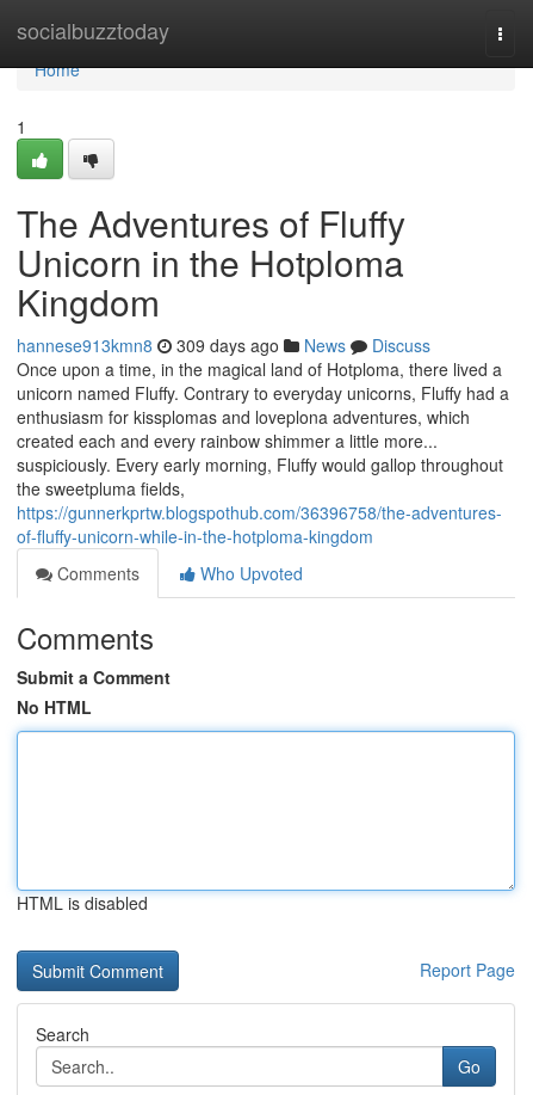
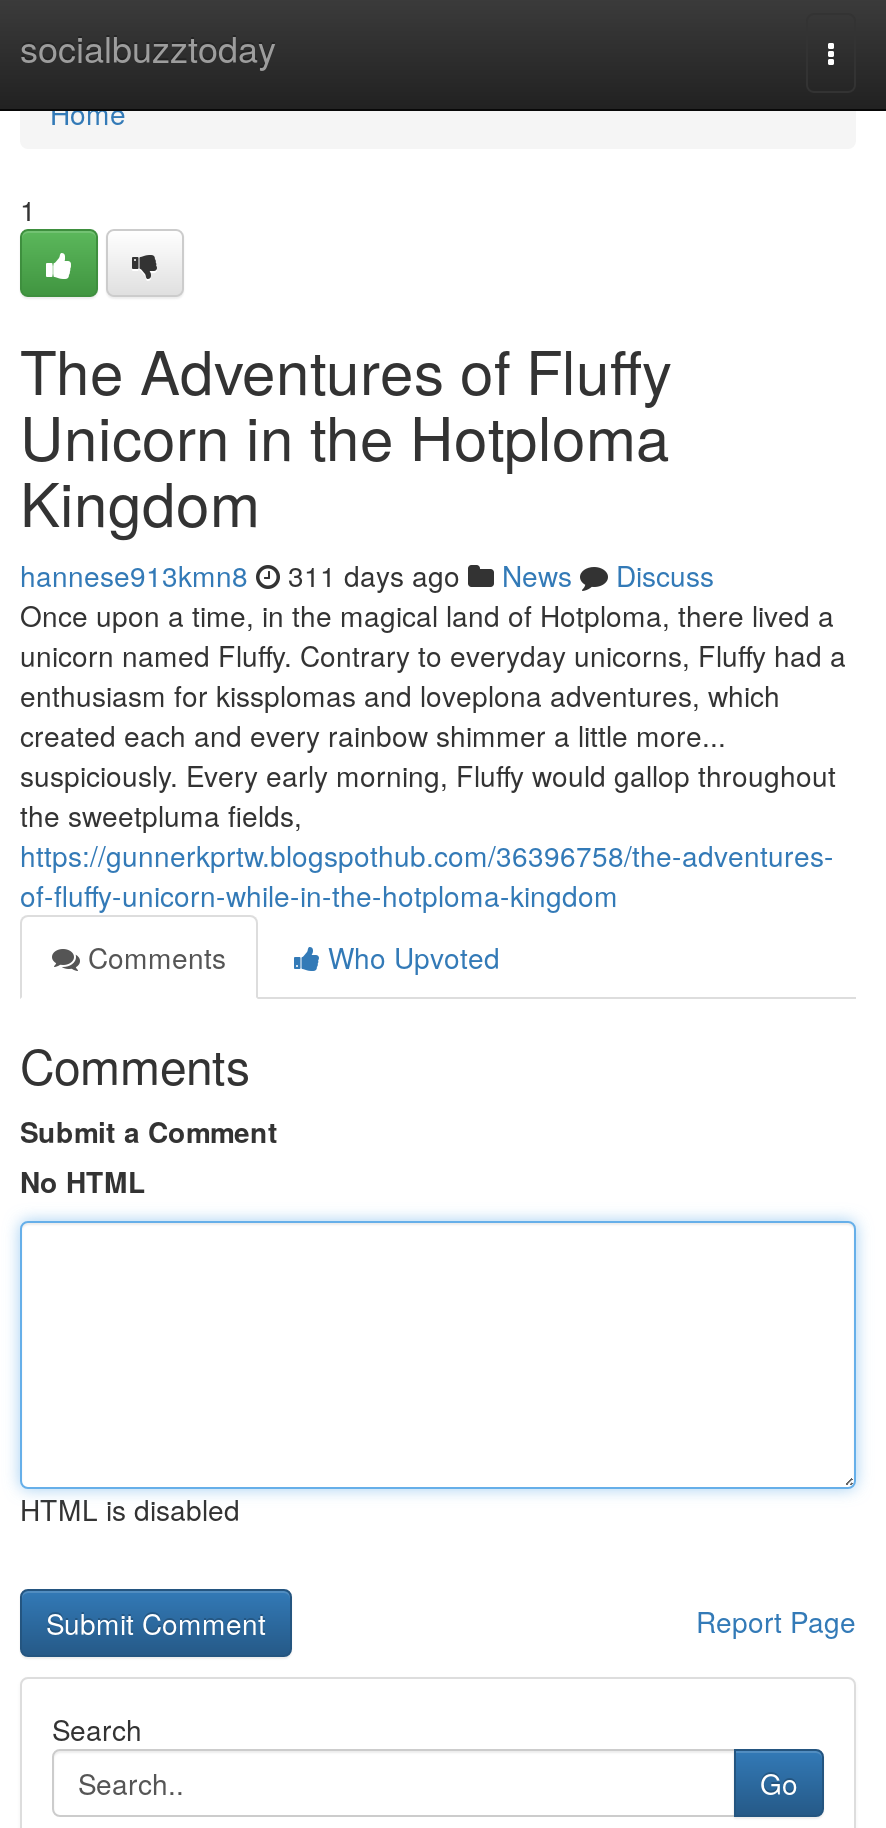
[17,333,430,357] hannese913kmn8 309 days ago News Discuss -> [20,555,714,595] hannese913kmn8 311 days ago News Discuss

